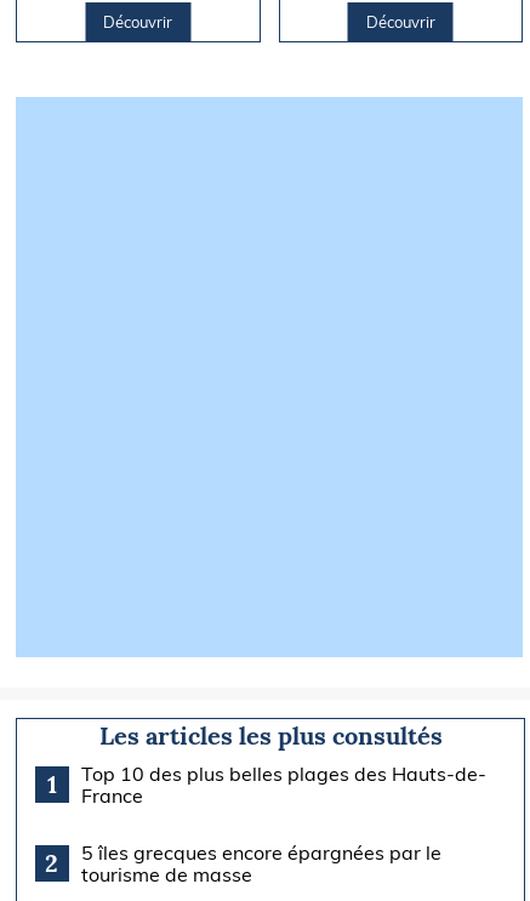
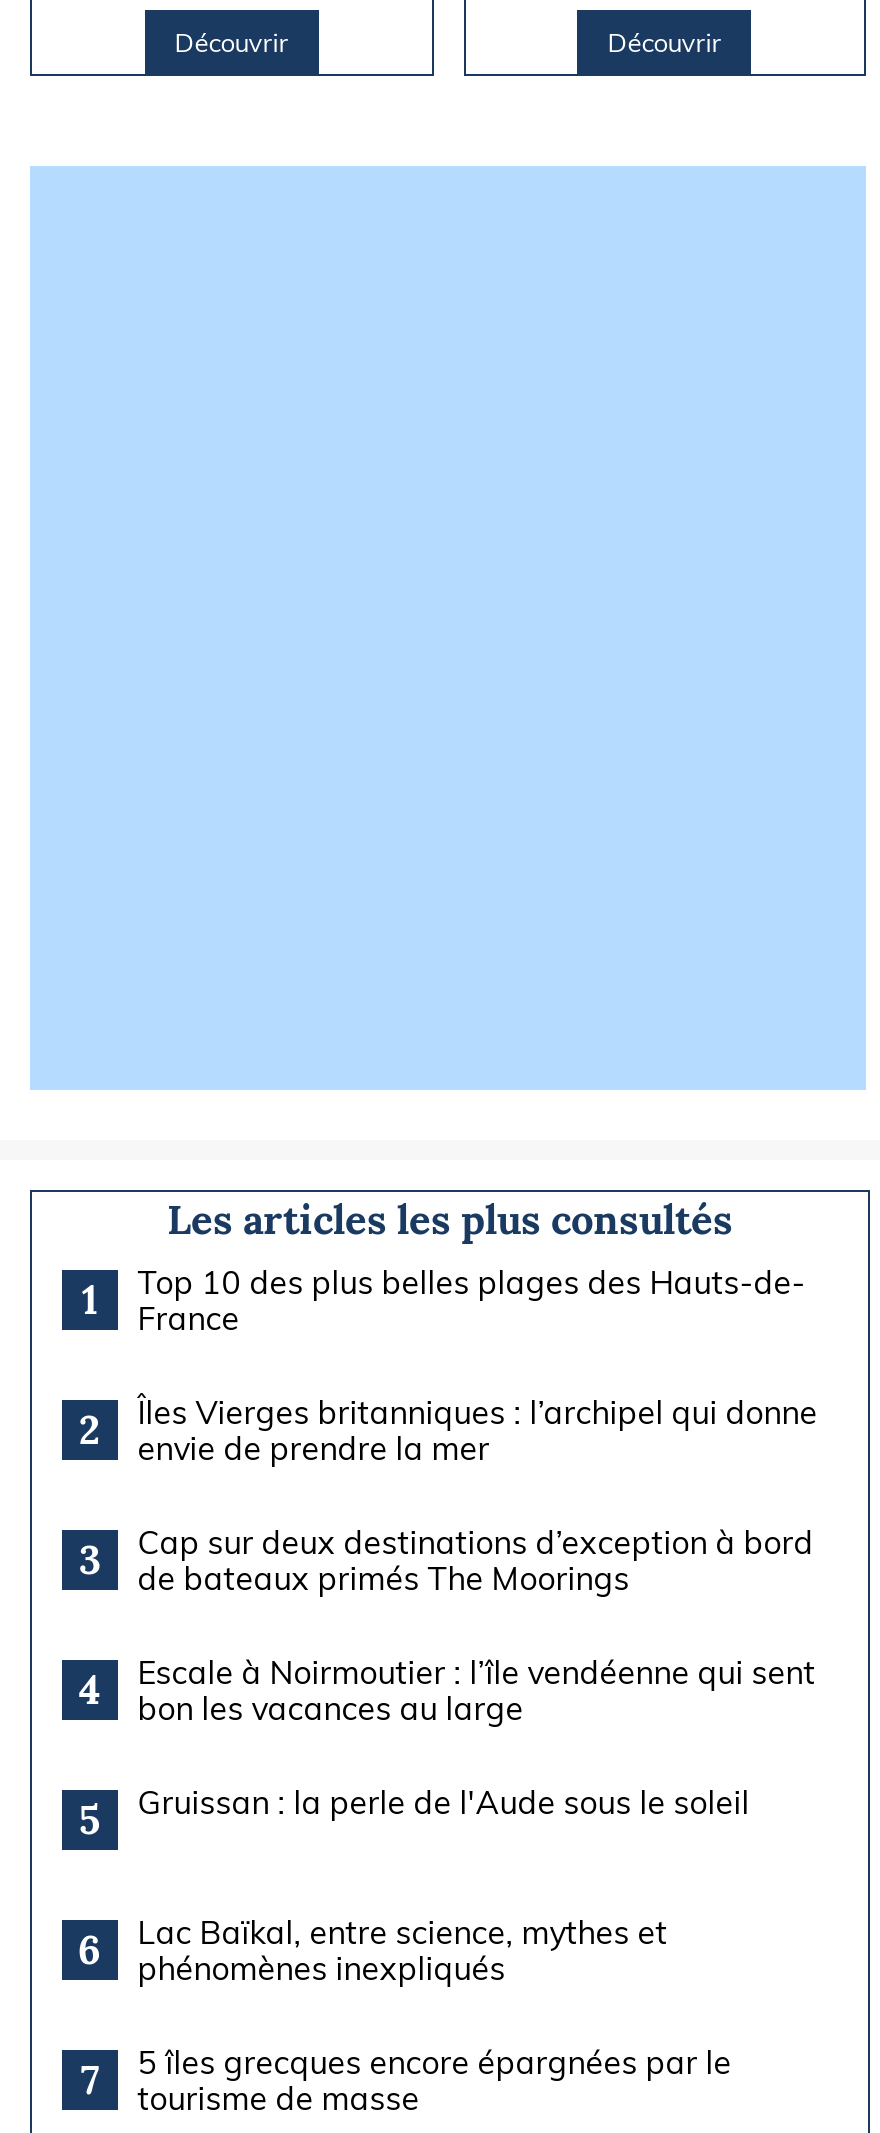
none -> [78,1391,817,2103] Îles Vierges britanniques : l’archipel qui donne | envie de prendre la mer | 3 | Cap sur deux destinations d’exception à bord | de bateaux primés The Moorings | 4 | Escale à Noirmoutier : l’île vendéenne qui sent | bon les vacances au large | 5 | Gruissan : la perle de l'Aude sous le soleil | 6 | Lac Baïkal, entre science, mythes et | phénomènes inexpliqués | 7

